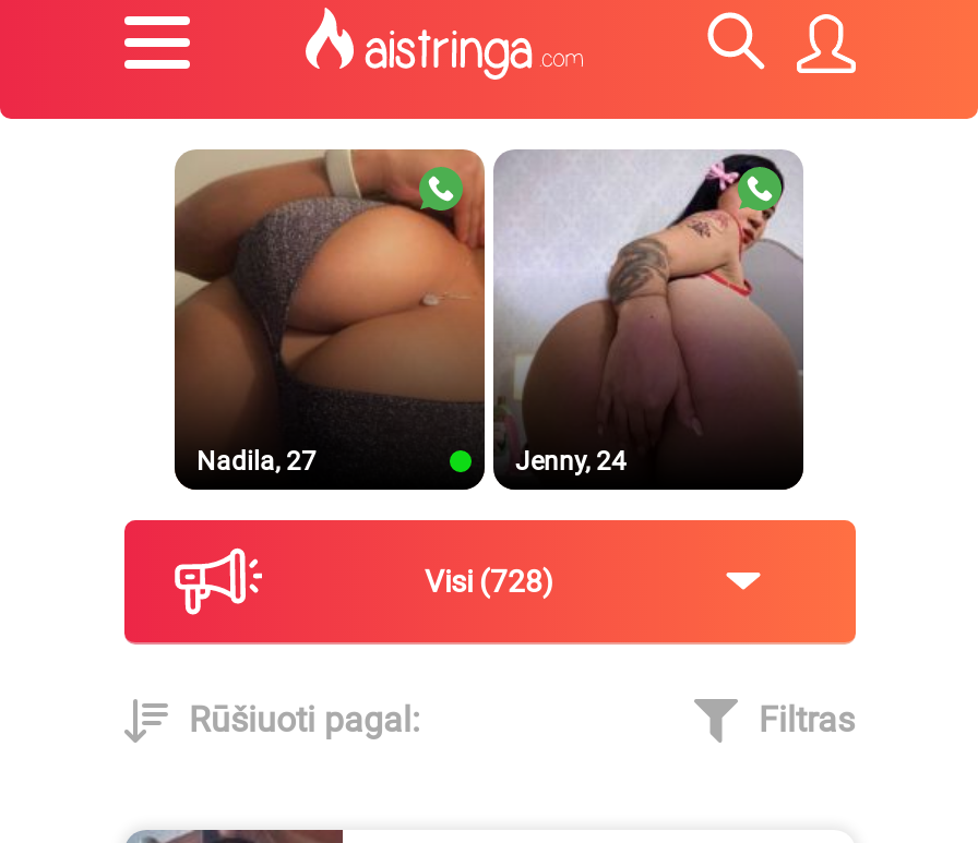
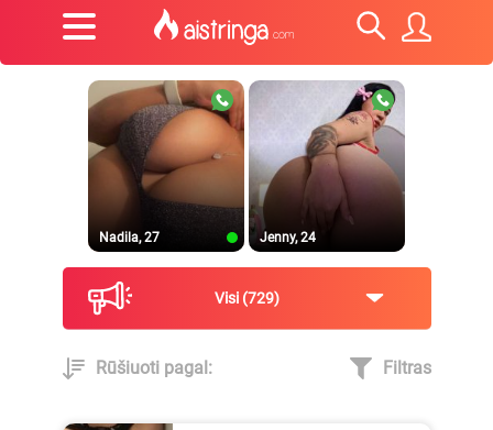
[425,564,542,599] Visi 728 -> [214,289,273,307] Visi 729

